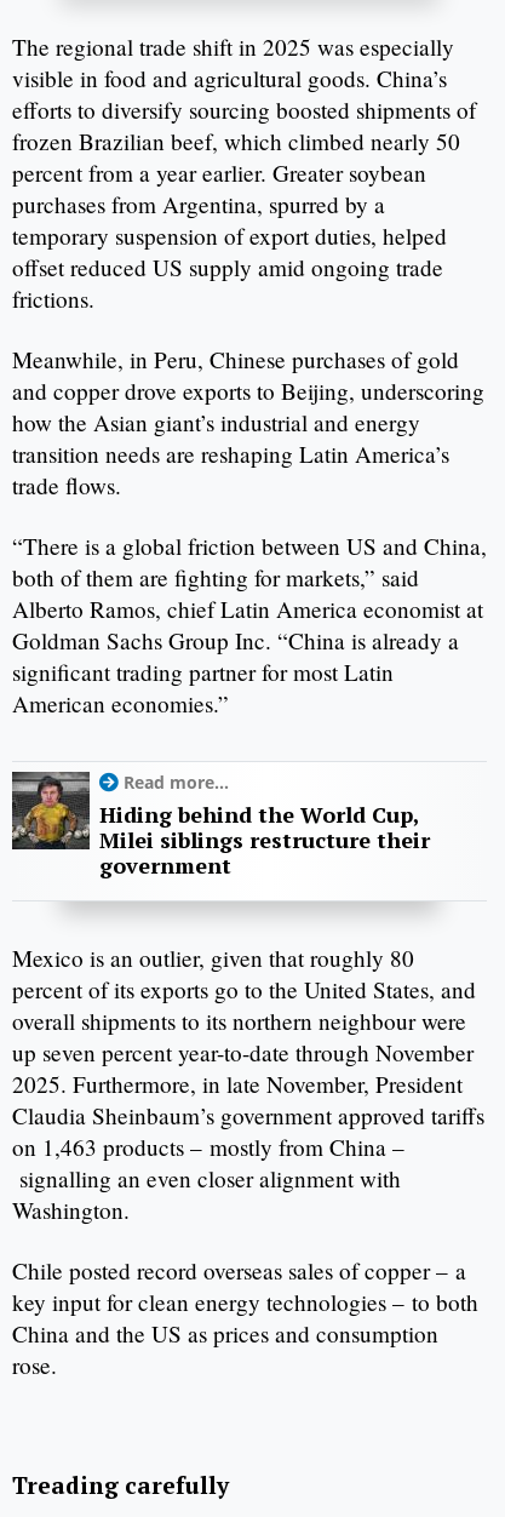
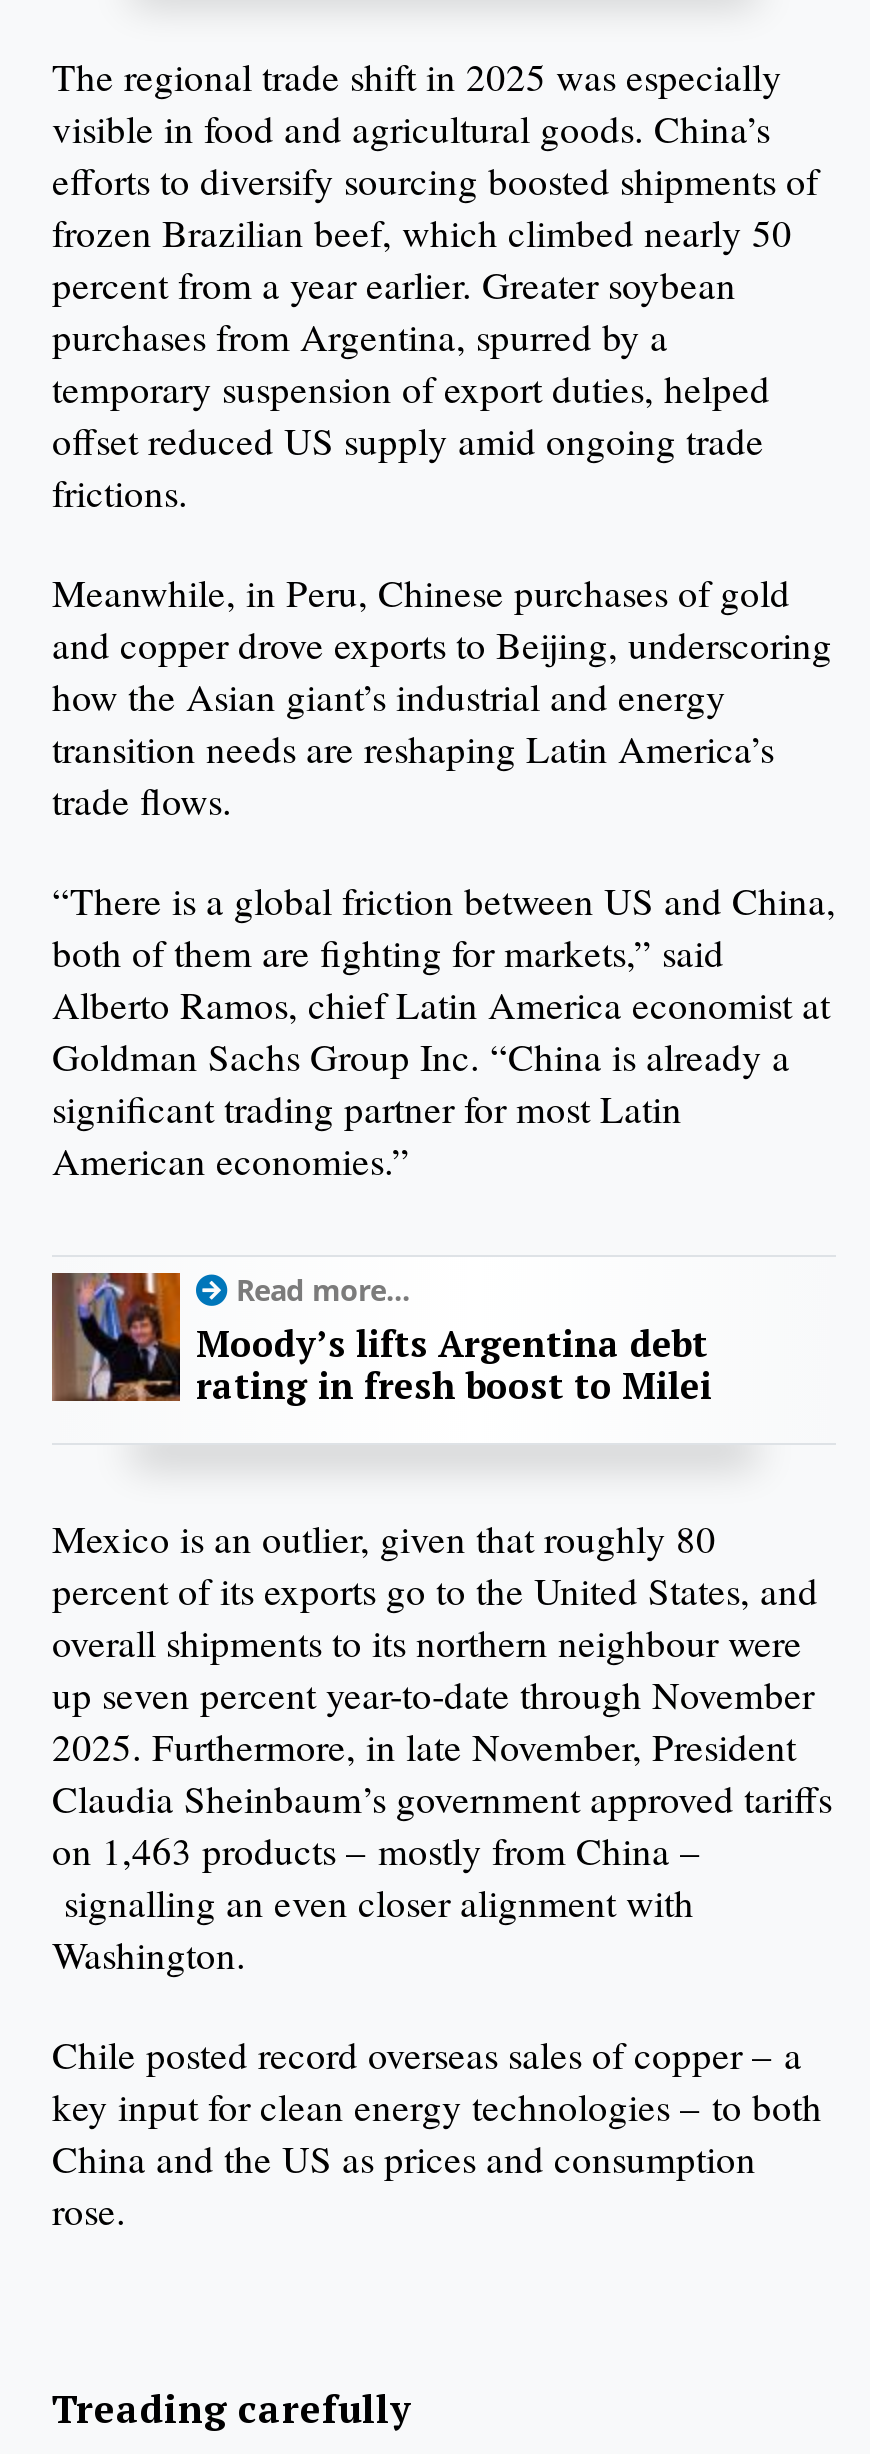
[11,771,430,880] [image] | Hiding behind the World Cup, | Milei siblings restructure their | government -> [50,1271,712,1409] [image] | Moody’s lifts Argentina debt | rating in fresh boost to Milei

